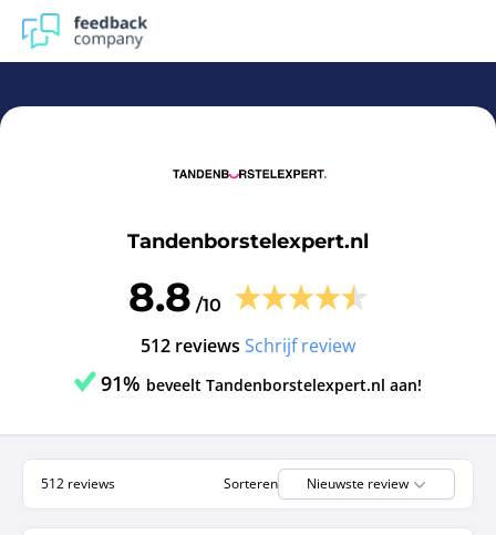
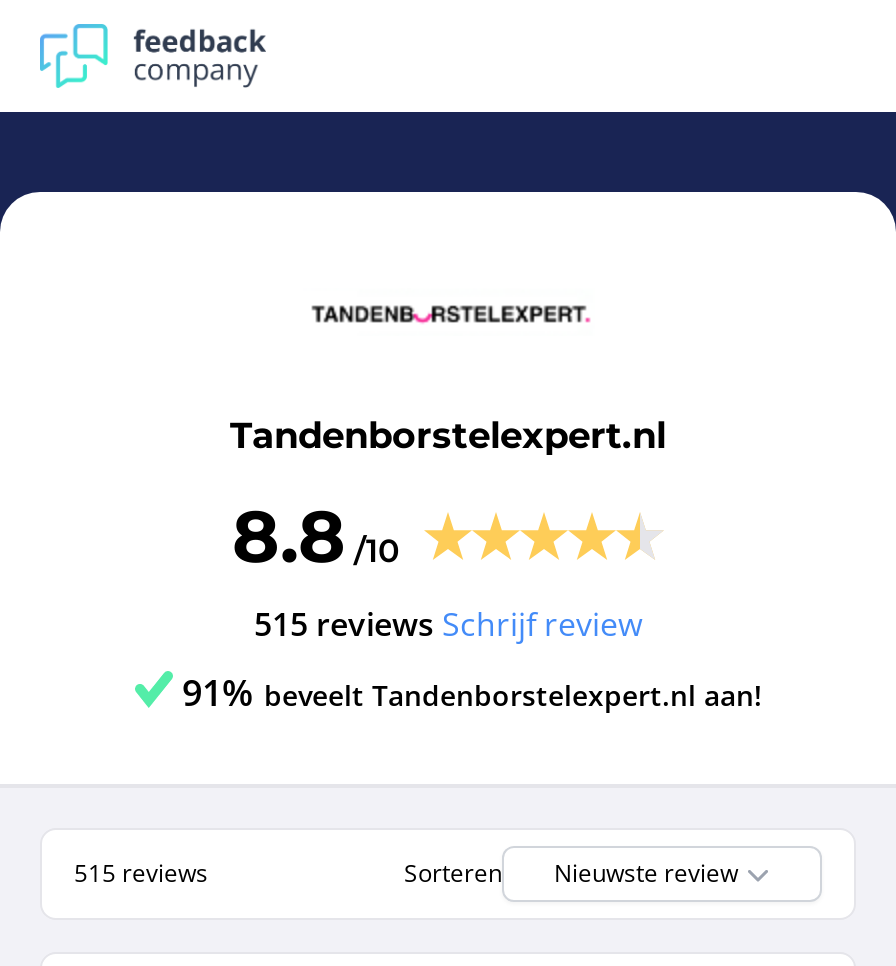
[141,333,355,358] 512 reviews Schrijf review -> [254,602,642,646] 515 reviews Schrijf review
[41,474,115,493] 512 reviews -> [74,856,208,890] 515 reviews

